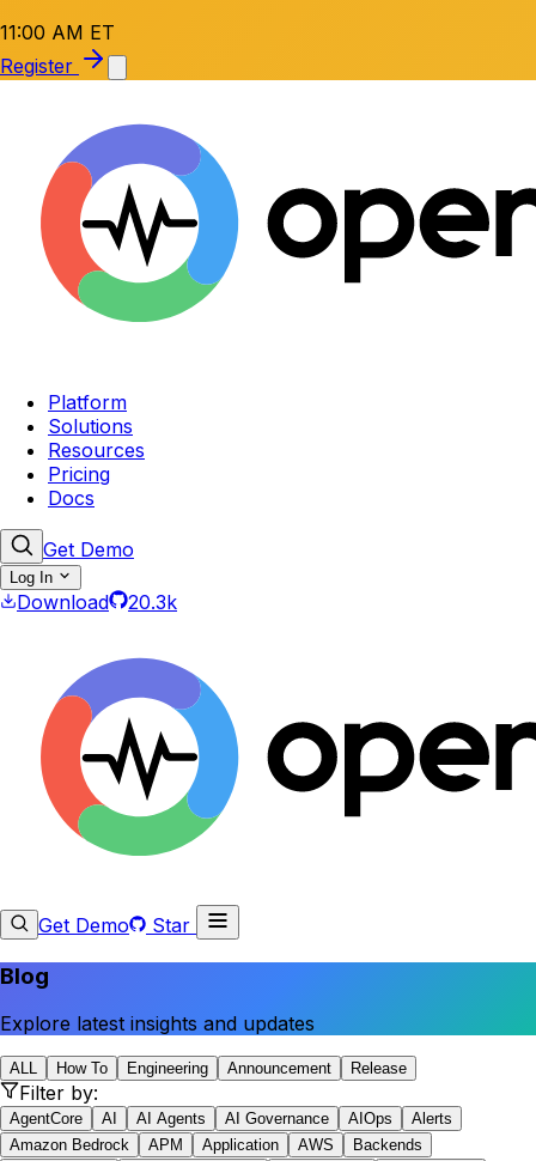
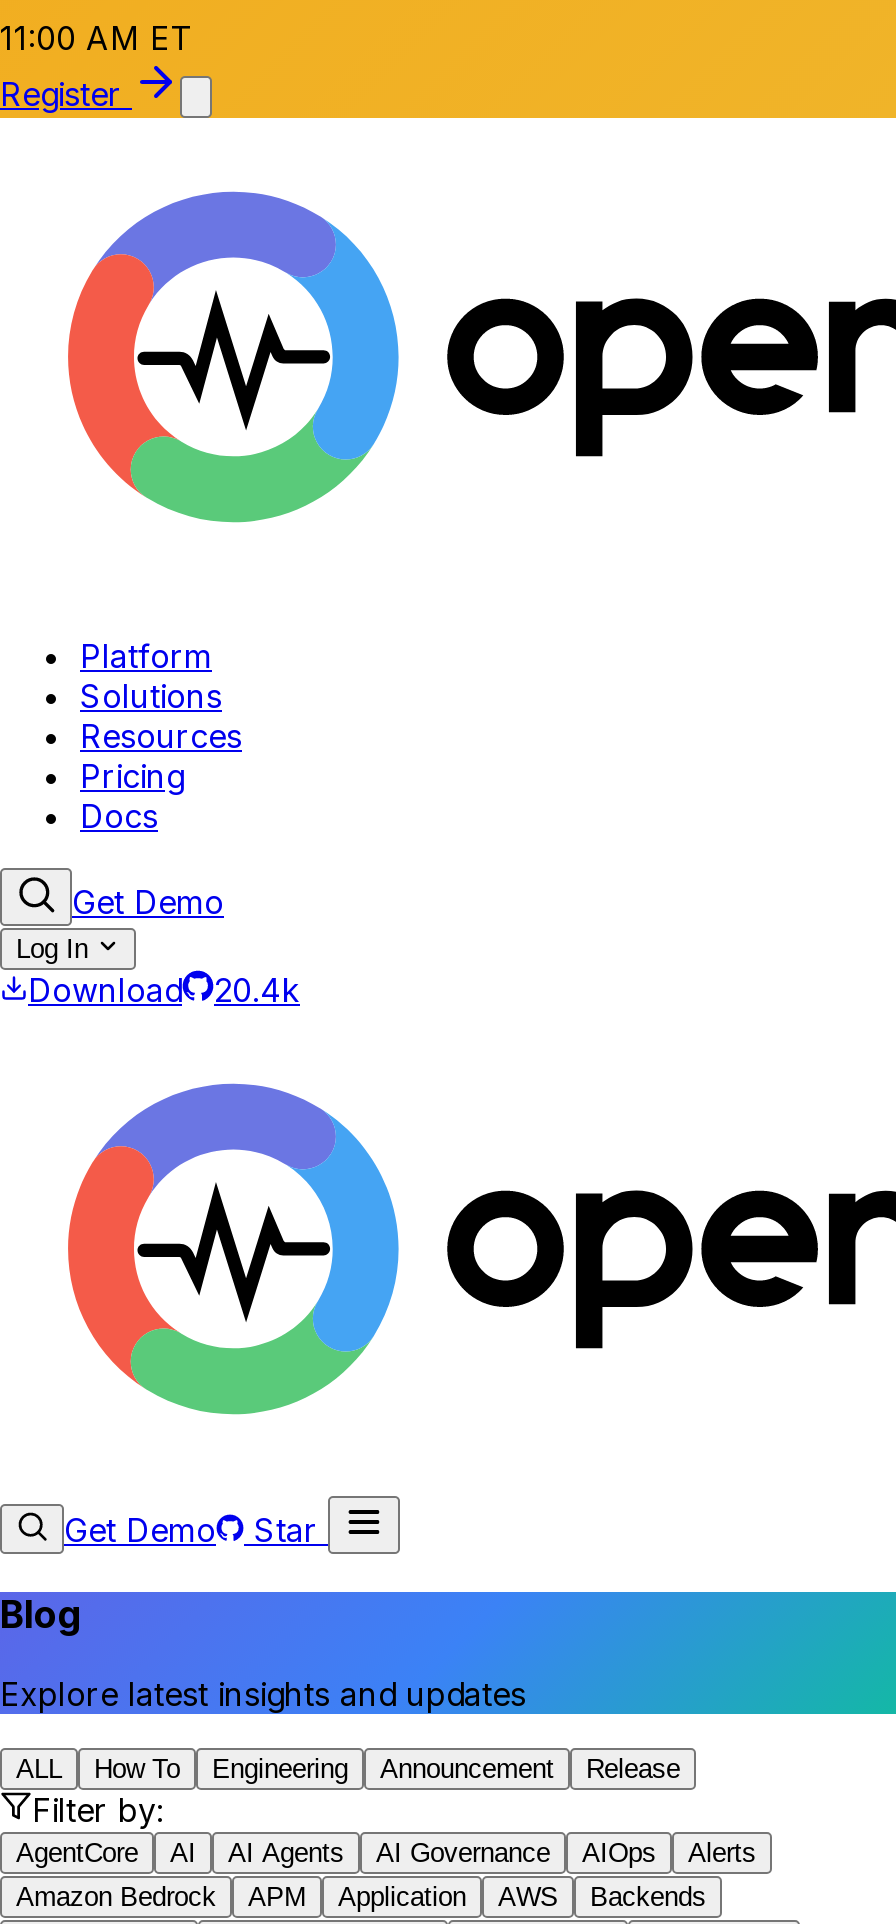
[17,590,177,614] Download 20.3k -> [28,970,300,1010] Download 20.4k

